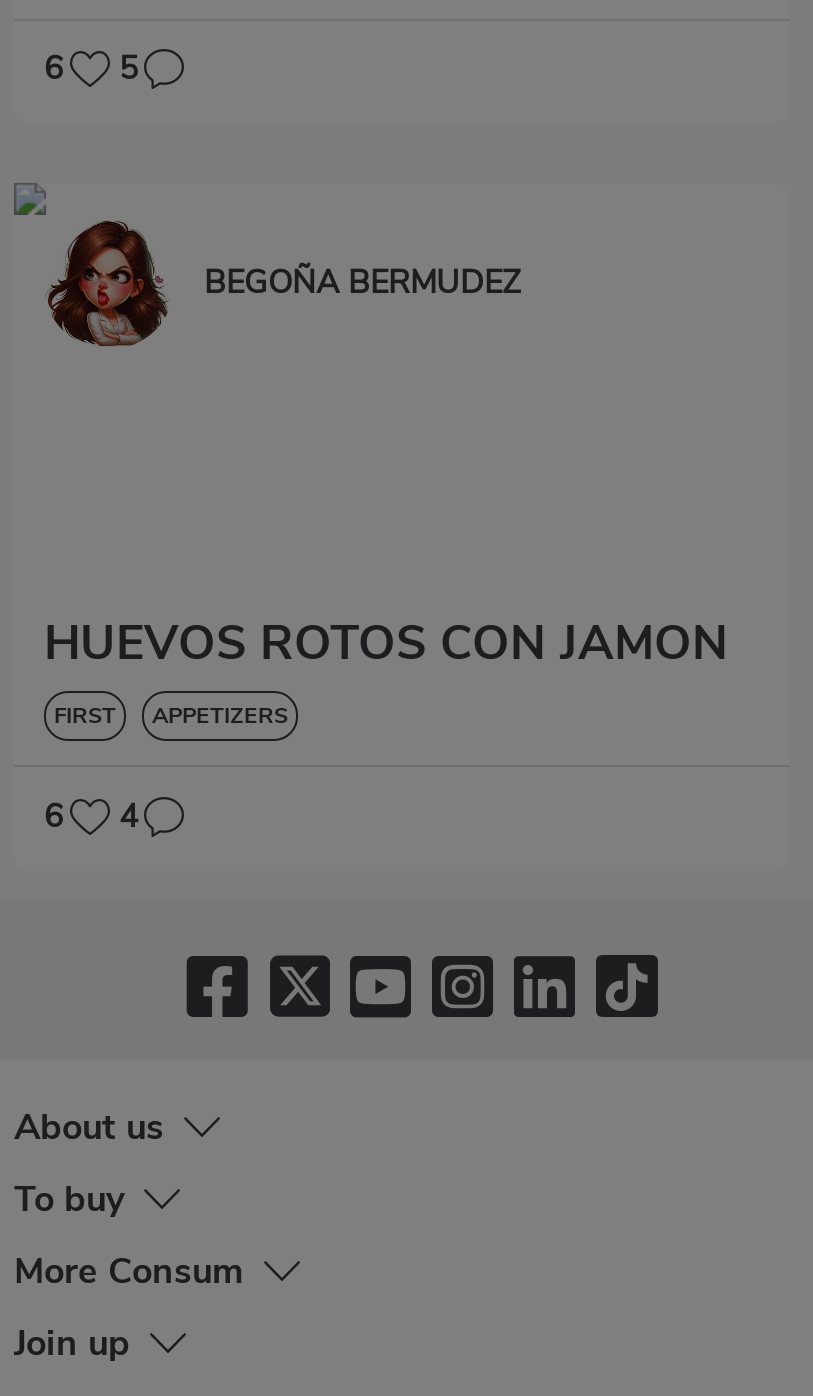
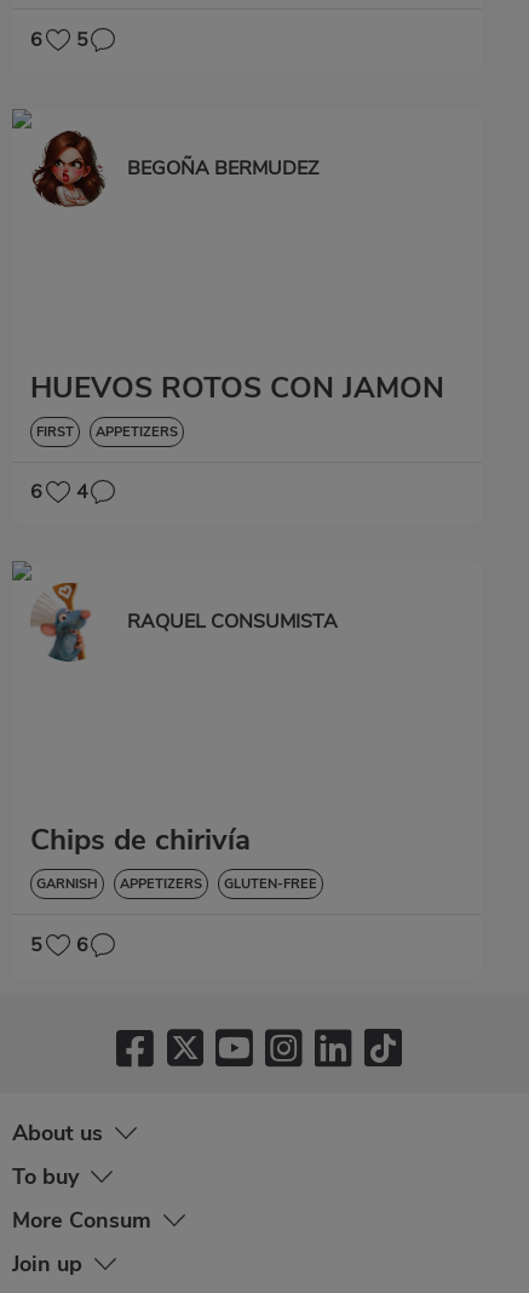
none -> [30,582,338,663] [image] | RAQUEL CONSUMISTA
none -> [30,821,317,959] Chips de chirivía | GARNISH | APPETIZERS | GLUTEN-FREE | 5 | 6

